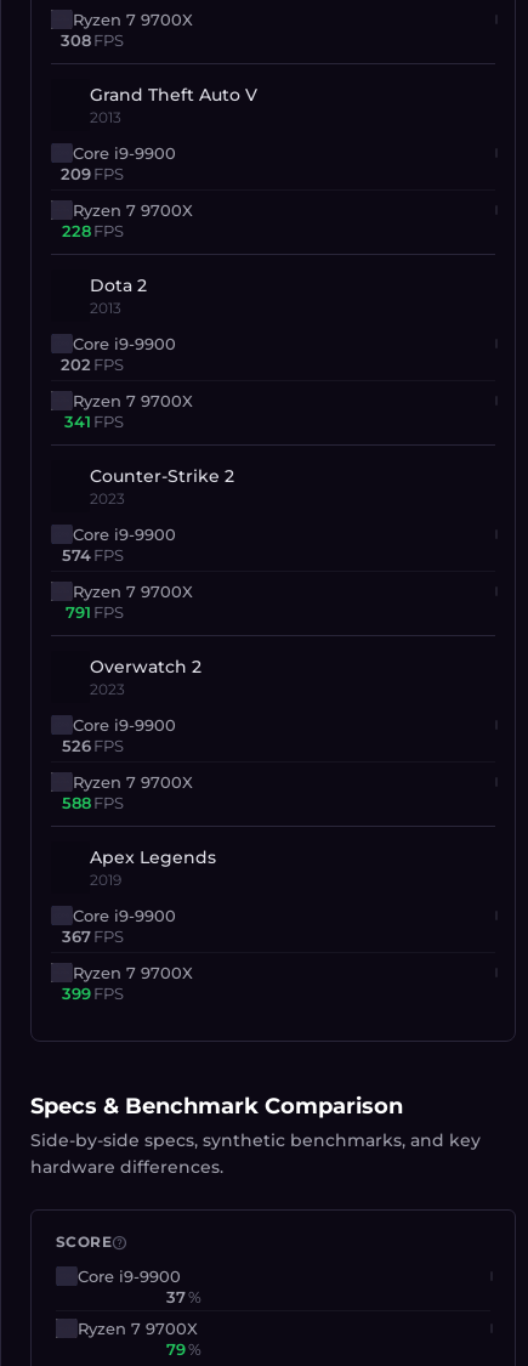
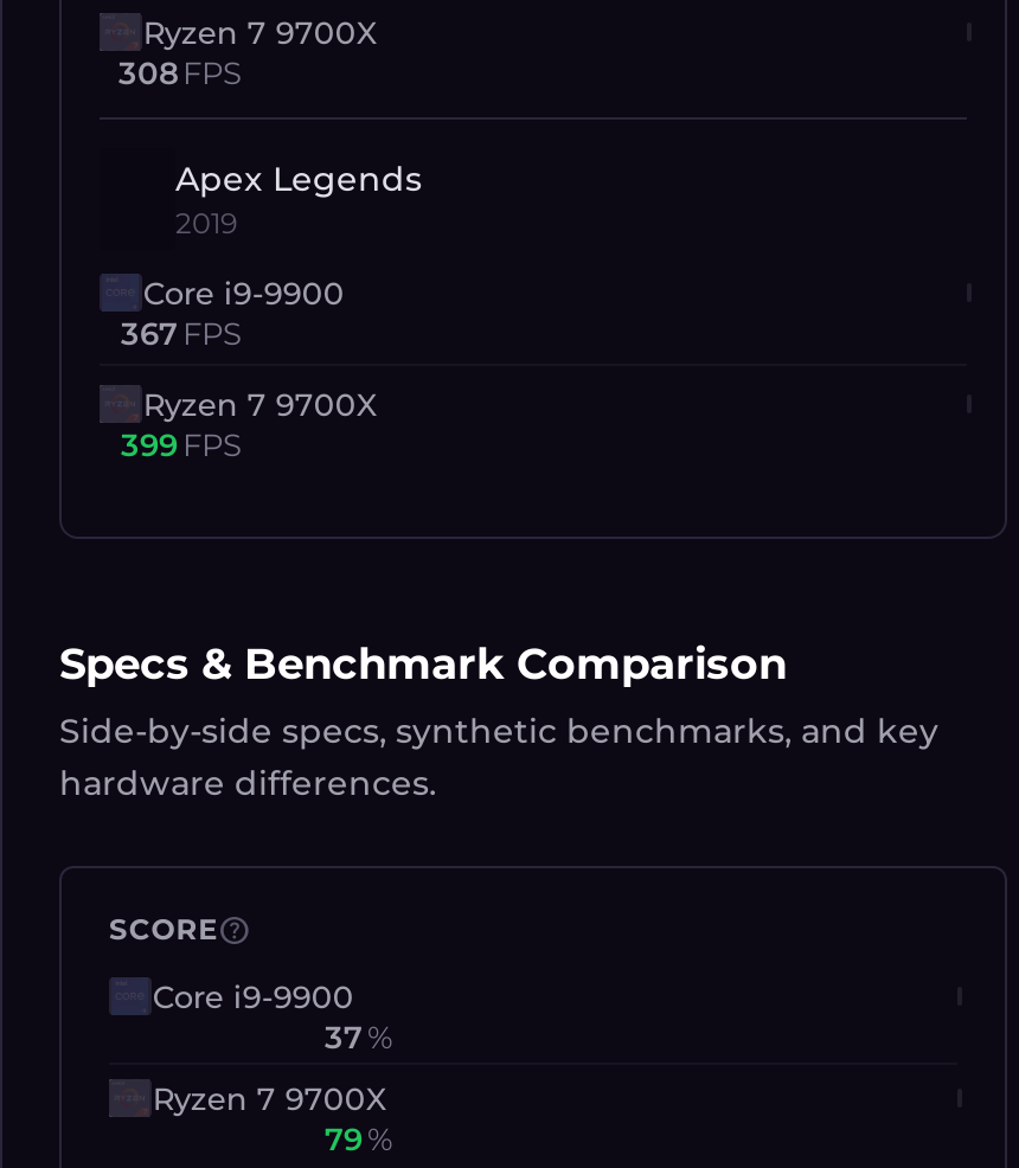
[61,83,257,812] Grand Theft Auto V | 2013 | Core i9-9900 | 209 FPS | Ryzen 7 9700X | 228 FPS | Dota 2 | 2013 | Core i9-9900 | 202 FPS | Ryzen 7 9700X | 341 FPS | Counter-Strike 2 | 2023 | Core i9-9900 | 574 FPS | Ryzen 7 9700X | 791 FPS | Overwatch 2 | 2023 | Core i9-9900 | 526 FPS | Ryzen 7 9700X | 588 FPS -> none

